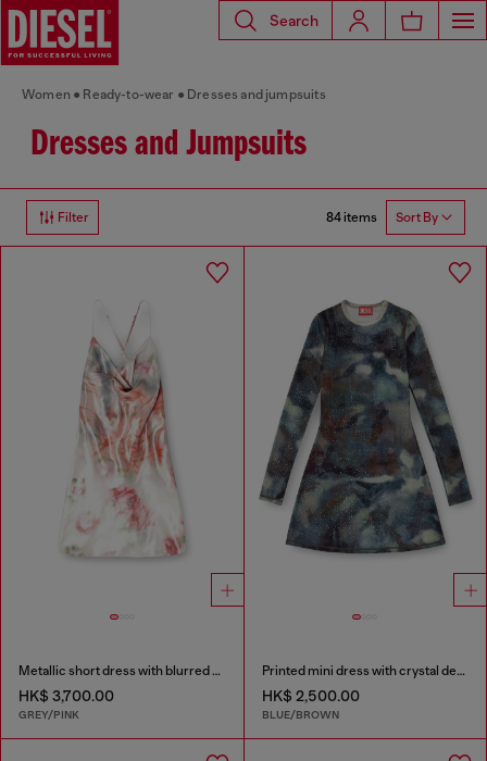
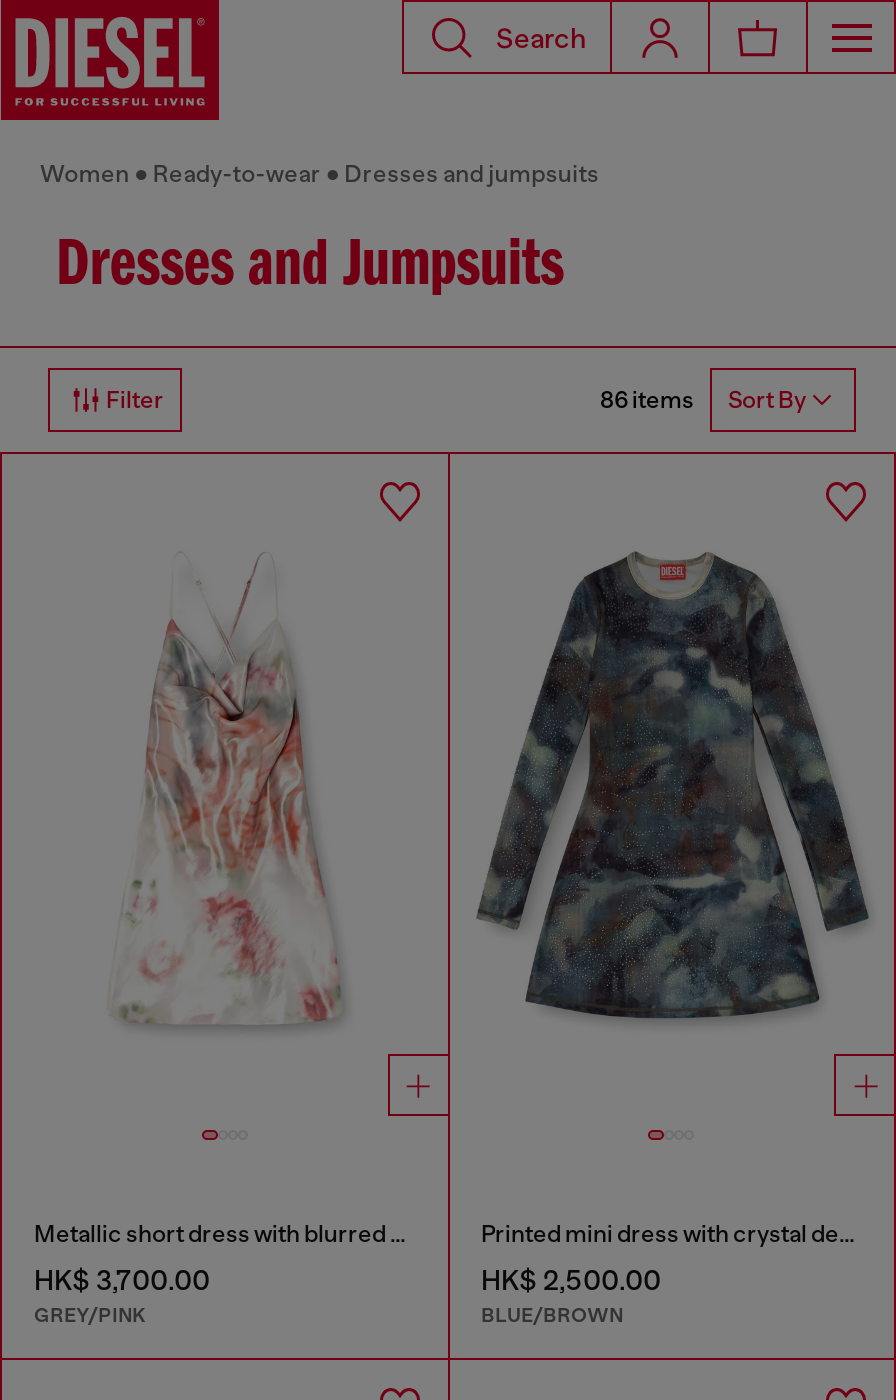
[326,209,438,225] 84 items Sort By -> [600,385,806,414] 86 items Sort By

